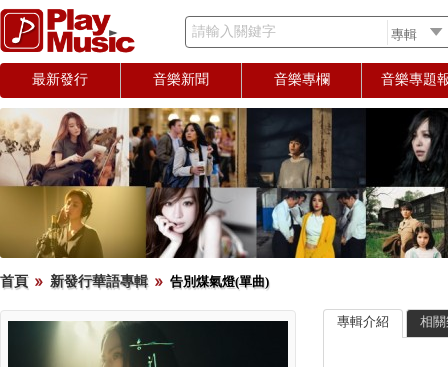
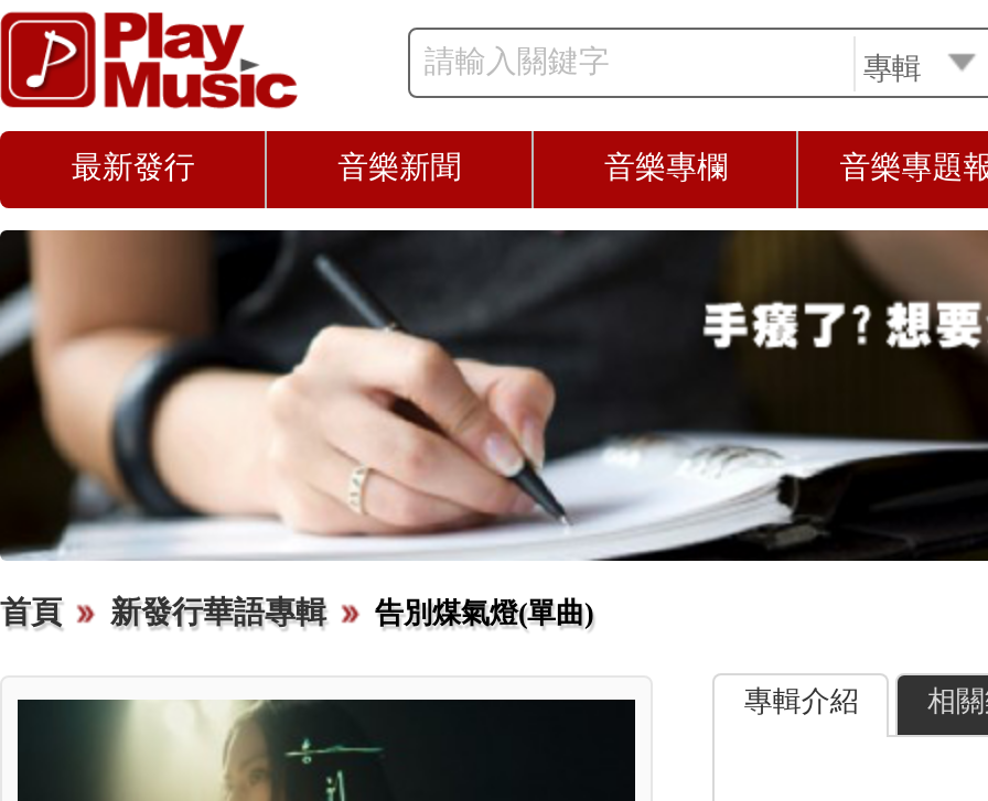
[3,107,445,259] [image] -> [7,228,981,563] [image]

